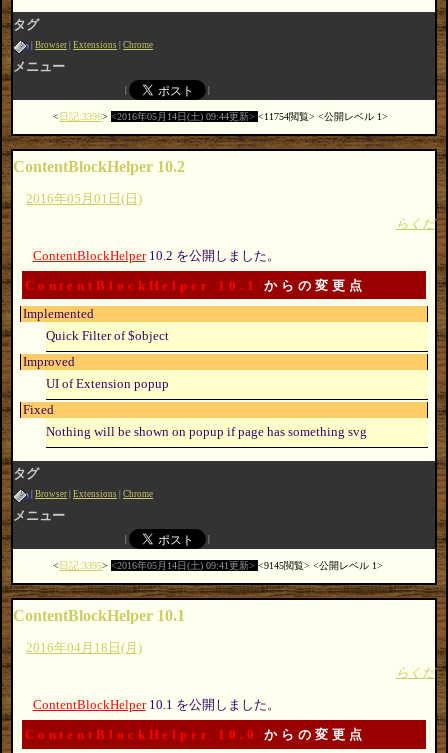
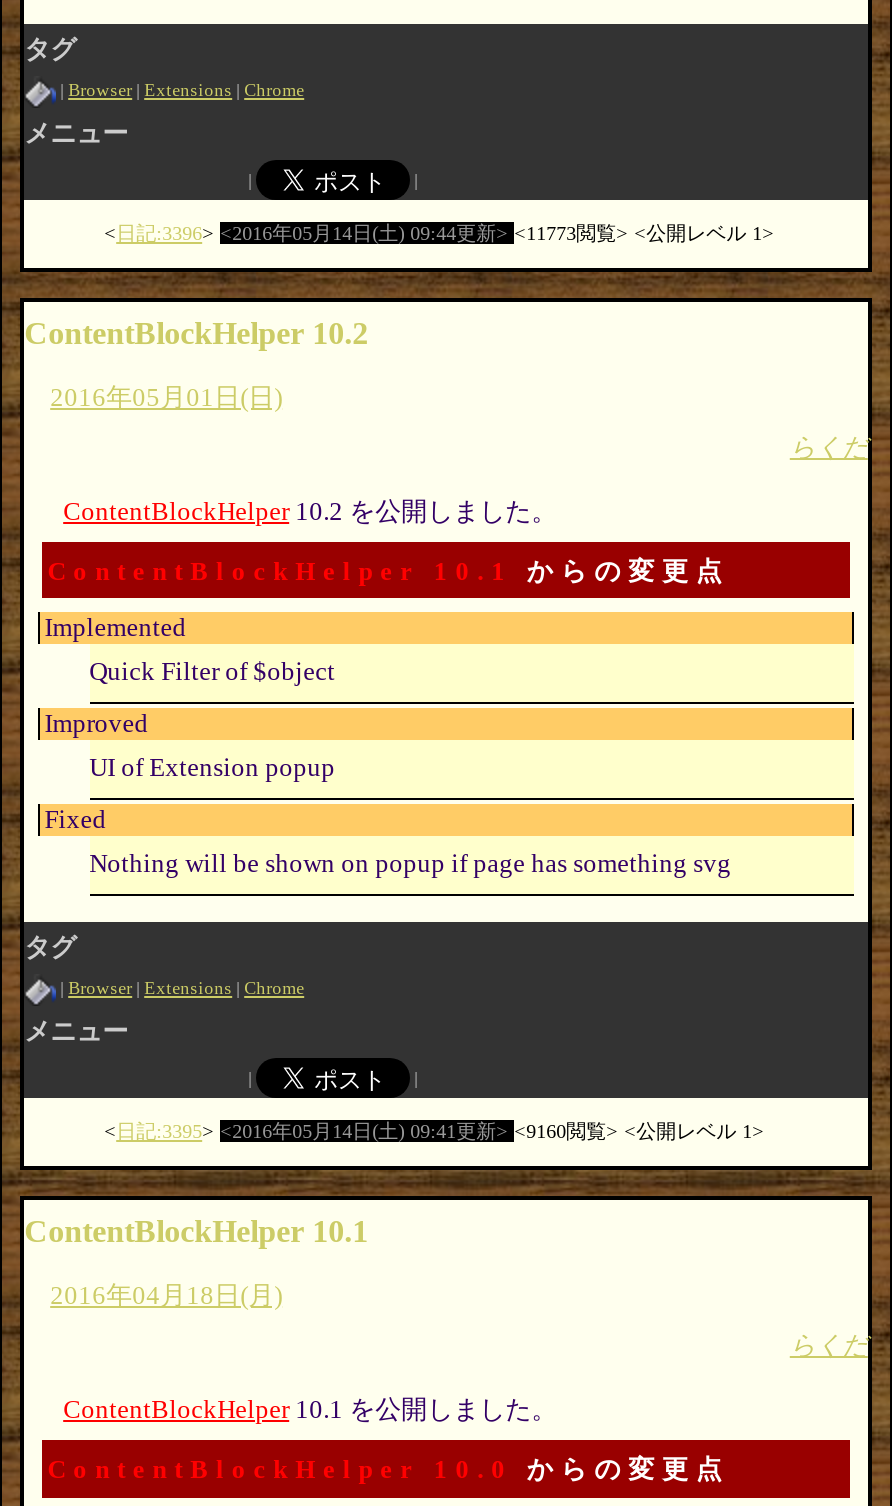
[264,111,309,122] 11754閲覧 -> [526,221,616,243] 11773閲覧
[264,560,304,571] 9145閲覧 -> [526,1120,606,1142] 9160閲覧

